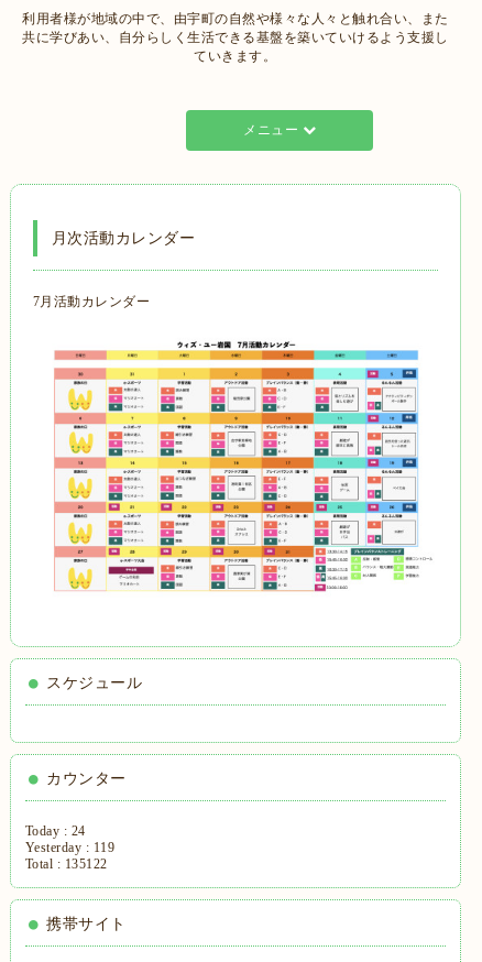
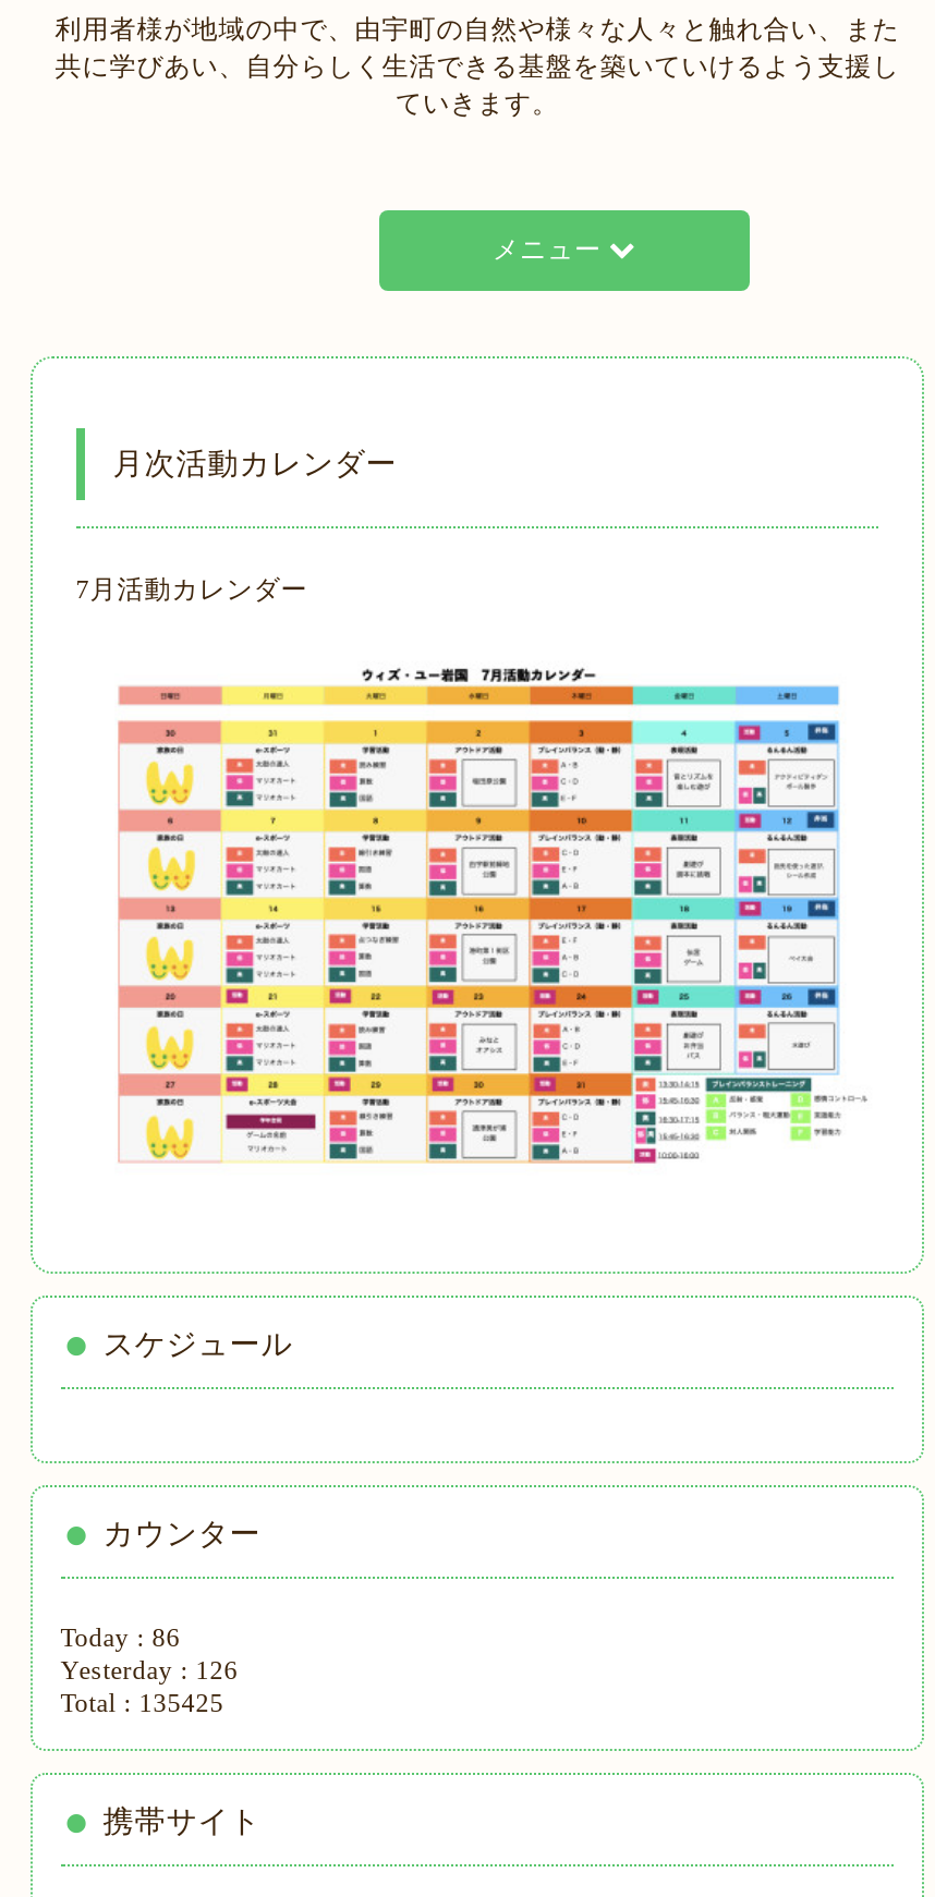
[25,823,86,838] Today : 24 -> [61,1622,180,1652] Today : 86
[25,839,115,855] Yesterday : 119 -> [61,1654,238,1685] Yesterday : 126
[25,856,108,871] Total : 135122 -> [61,1687,224,1718] Total : 135425

